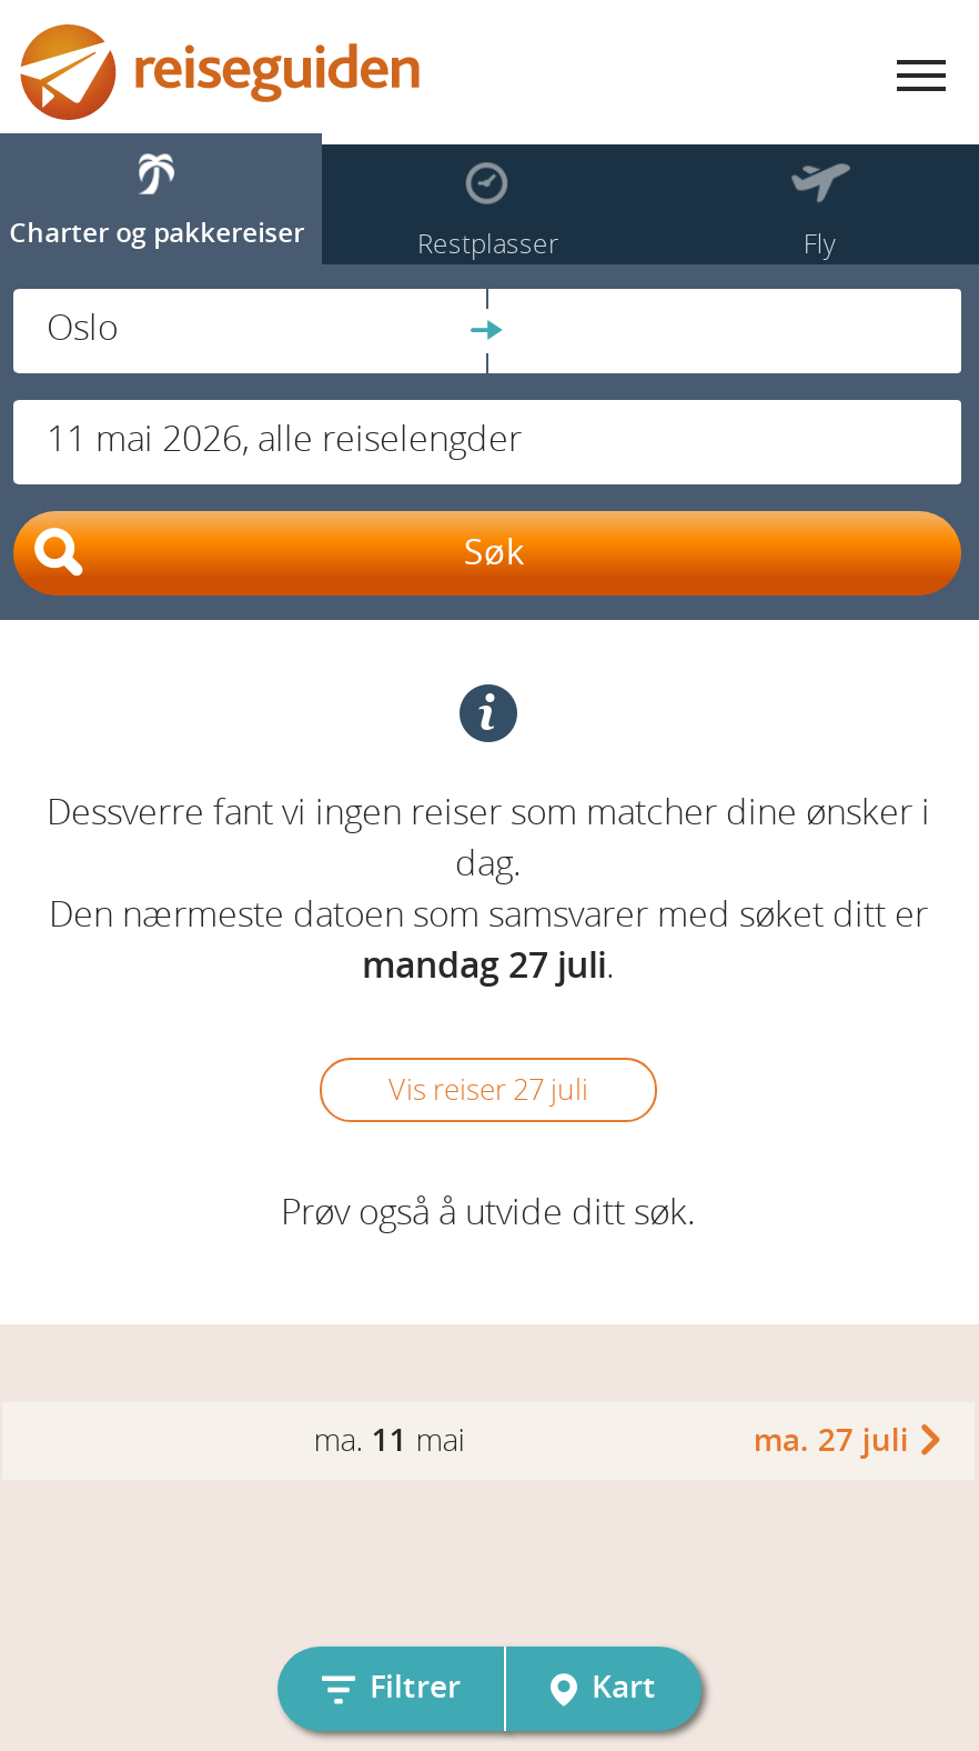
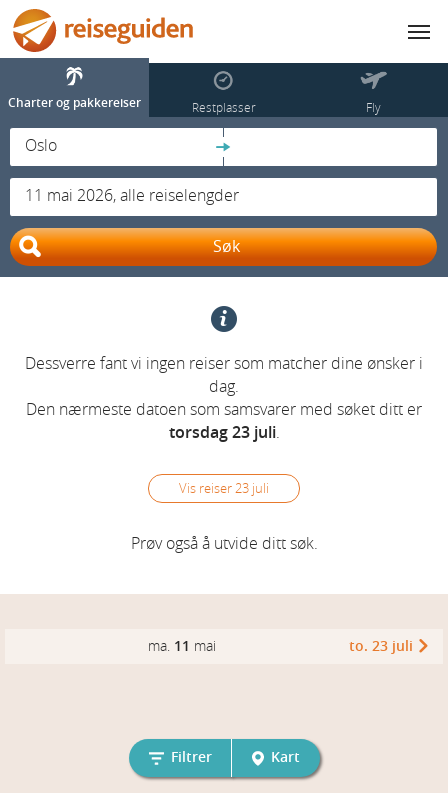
[362,944,615,987] mandag 27 juli. -> [168,423,279,442] torsdag 23 juli.
[388,1073,588,1107] Vis reiser 27 juli -> [179,481,269,496] Vis reiser 23 juli
[753,1422,909,1460] ma. 27 juli -> [349,638,413,655] to. 23 juli

